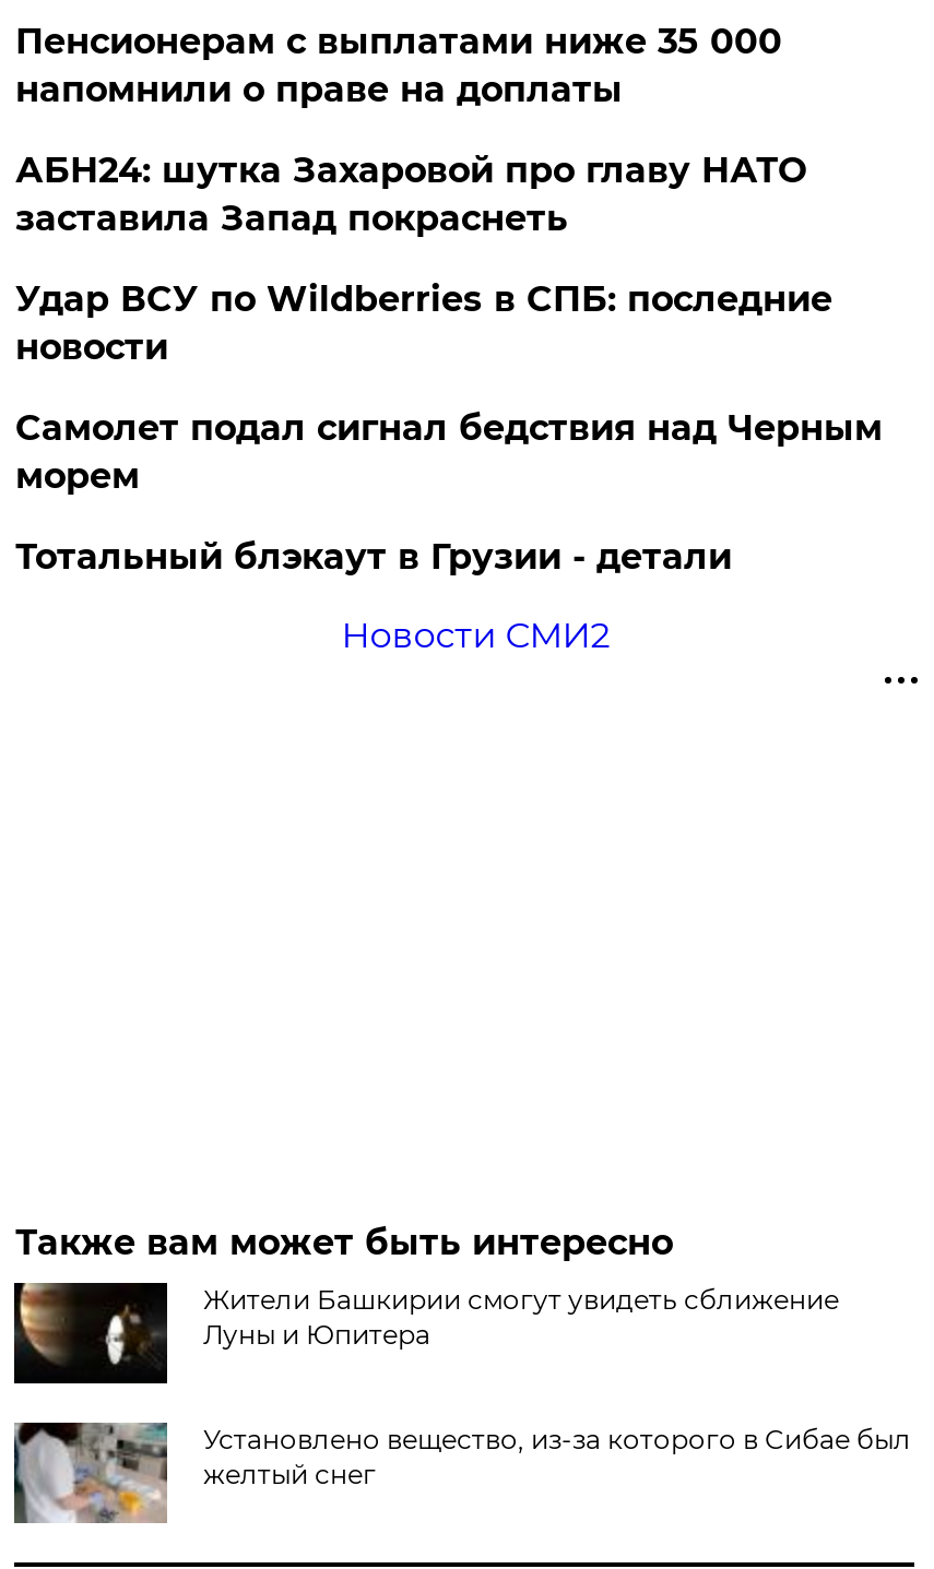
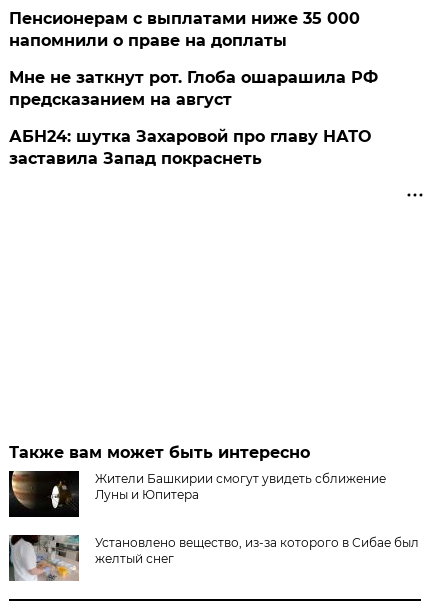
none -> [9,68,378,109] Мне не заткнут рот. Глоба ошарашила РФ | предсказанием на август
moved [15,150,806,239] -> [9,127,371,168]: АБН24: шутка Захаровой про главу НАТО | заставила Запад покраснеть
[15,278,882,656] Удар ВСУ по Wildberries в СПБ: последние | новости | Самолет подал сигнал бедствия над Черным | морем | Тотальный блэкаут в Грузии - детали | Новости СМИ2 -> none

